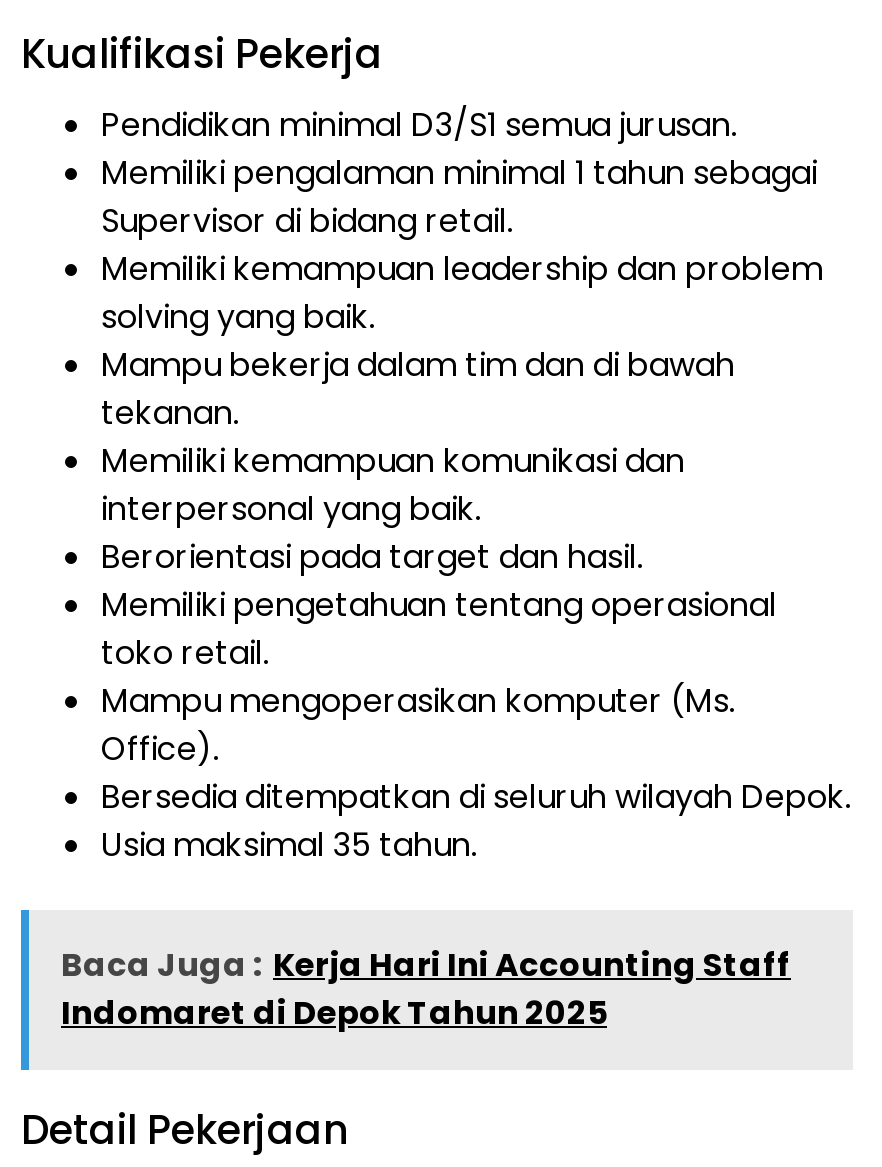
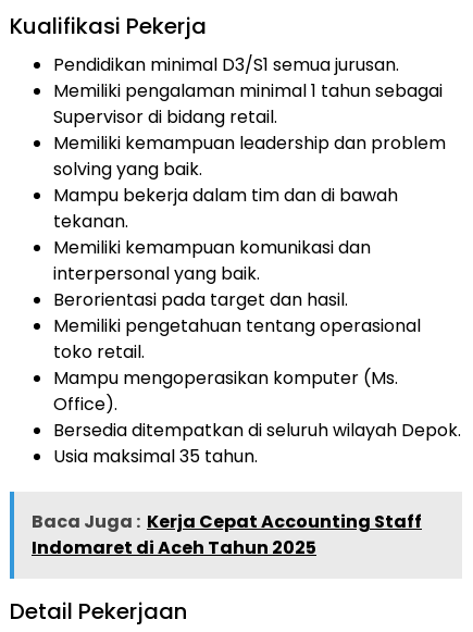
[61,941,791,1035] Baca Juga : Kerja Hari Ini Accounting Staff | Indomaret di Depok Tahun 2025 -> [32,509,422,560] Baca Juga : Kerja Cepat Accounting Staff | Indomaret di Aceh Tahun 2025

